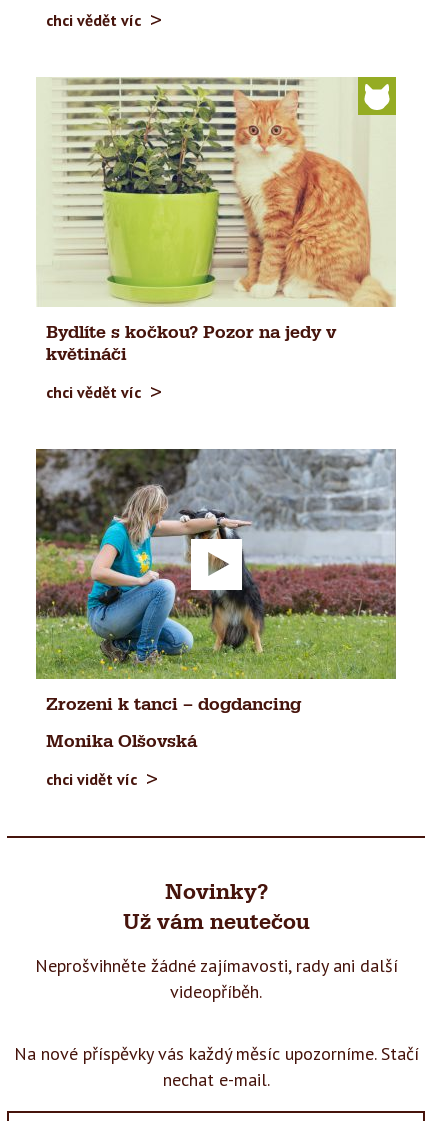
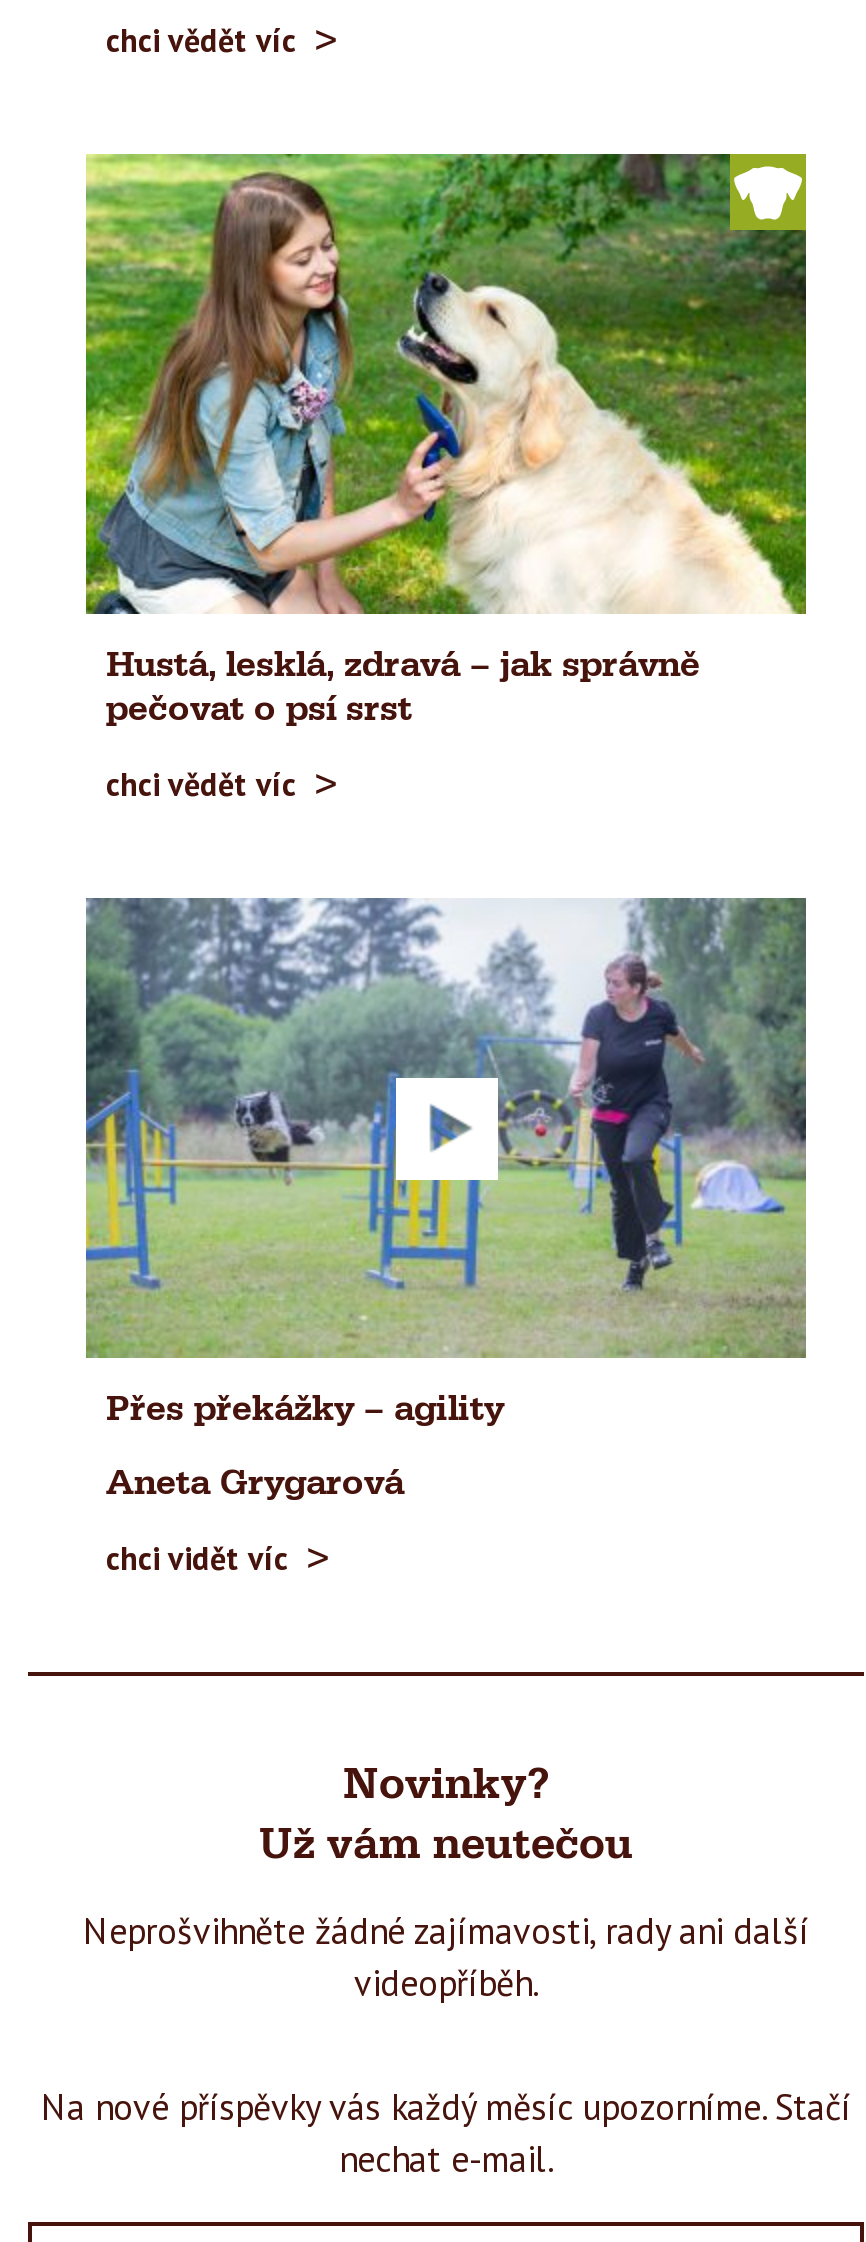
[36,77,396,364] [image] | Bydlíte s kočkou? Pozor na jedy v | květináči -> [84,152,808,728] [image] | Hustá, lesklá, zdravá – jak správně | pečovat o psí srst
[35,448,397,714] [image] | Zrozeni k tanci – dogdancing -> [84,896,808,1428] [image] | Přes překážky – agility
[46,733,197,751] Monika Olšovská -> [106,1466,404,1502] Aneta Grygarová

